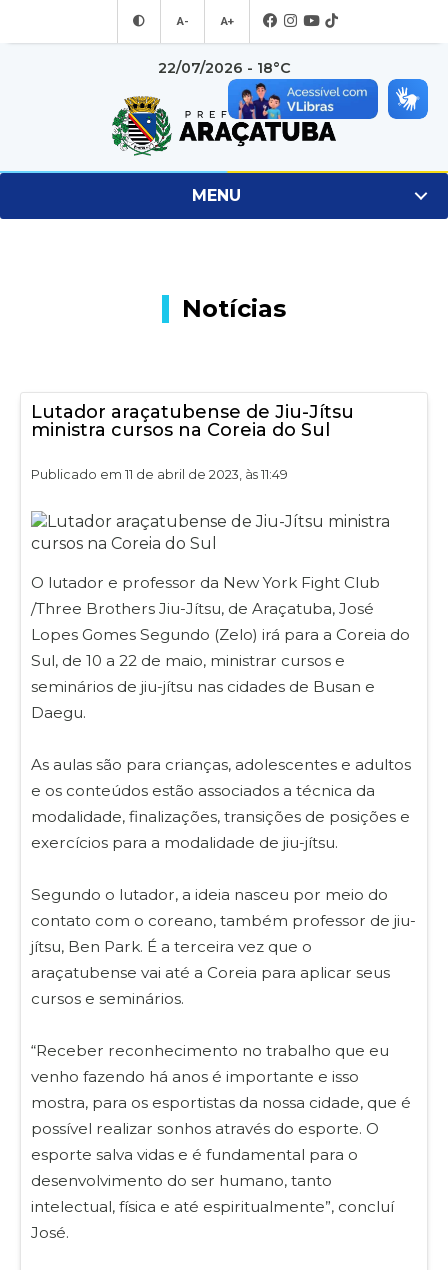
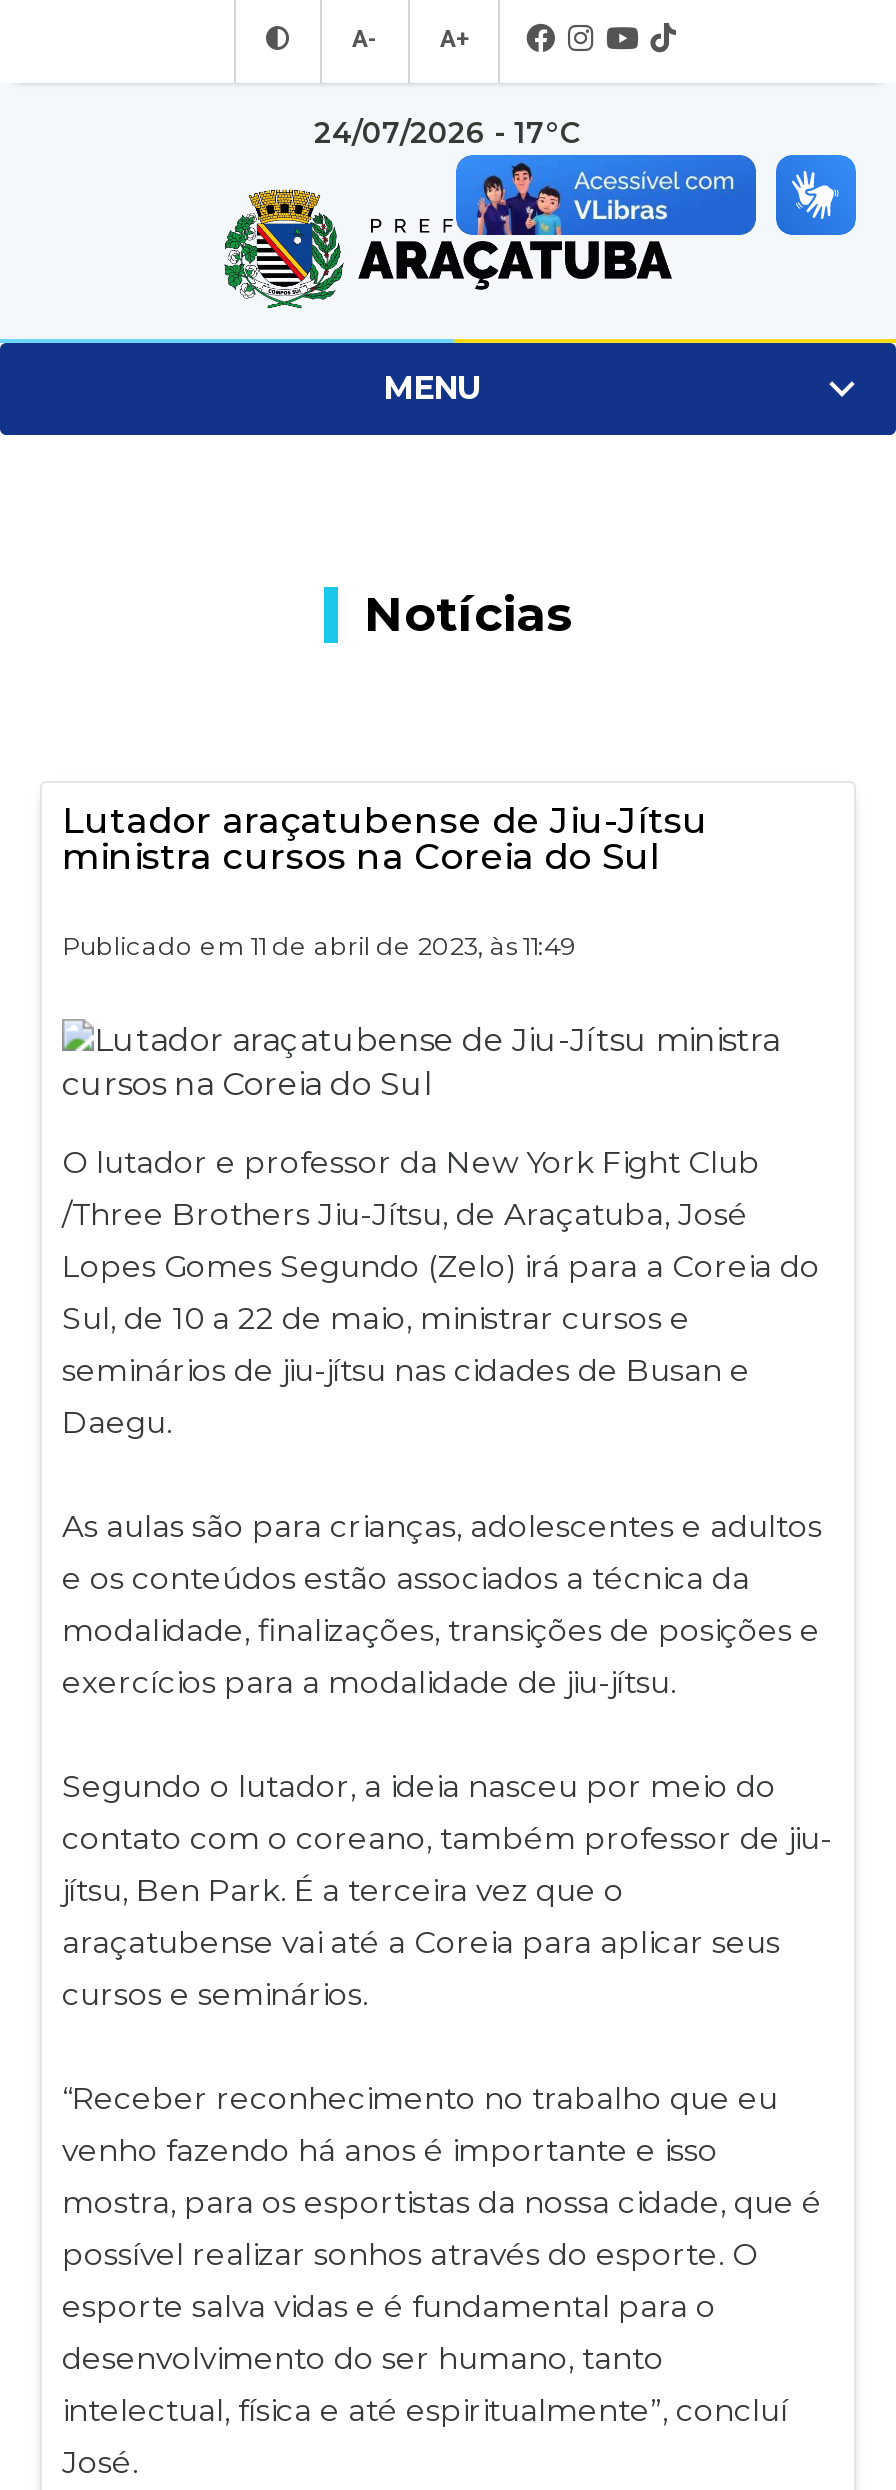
[157,59,290,77] 22/07/2026 - 18°C -> [314,115,582,151] 24/07/2026 - 17°C

